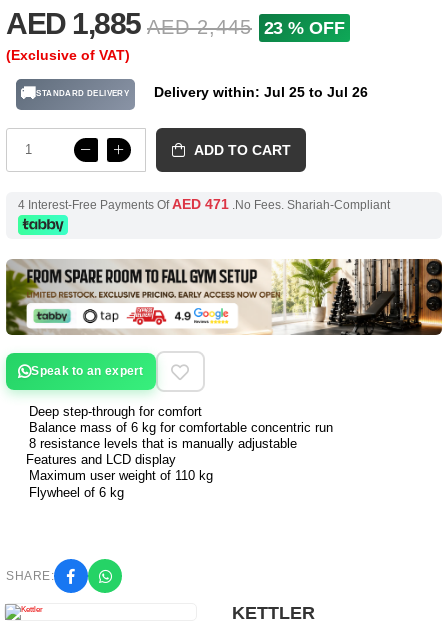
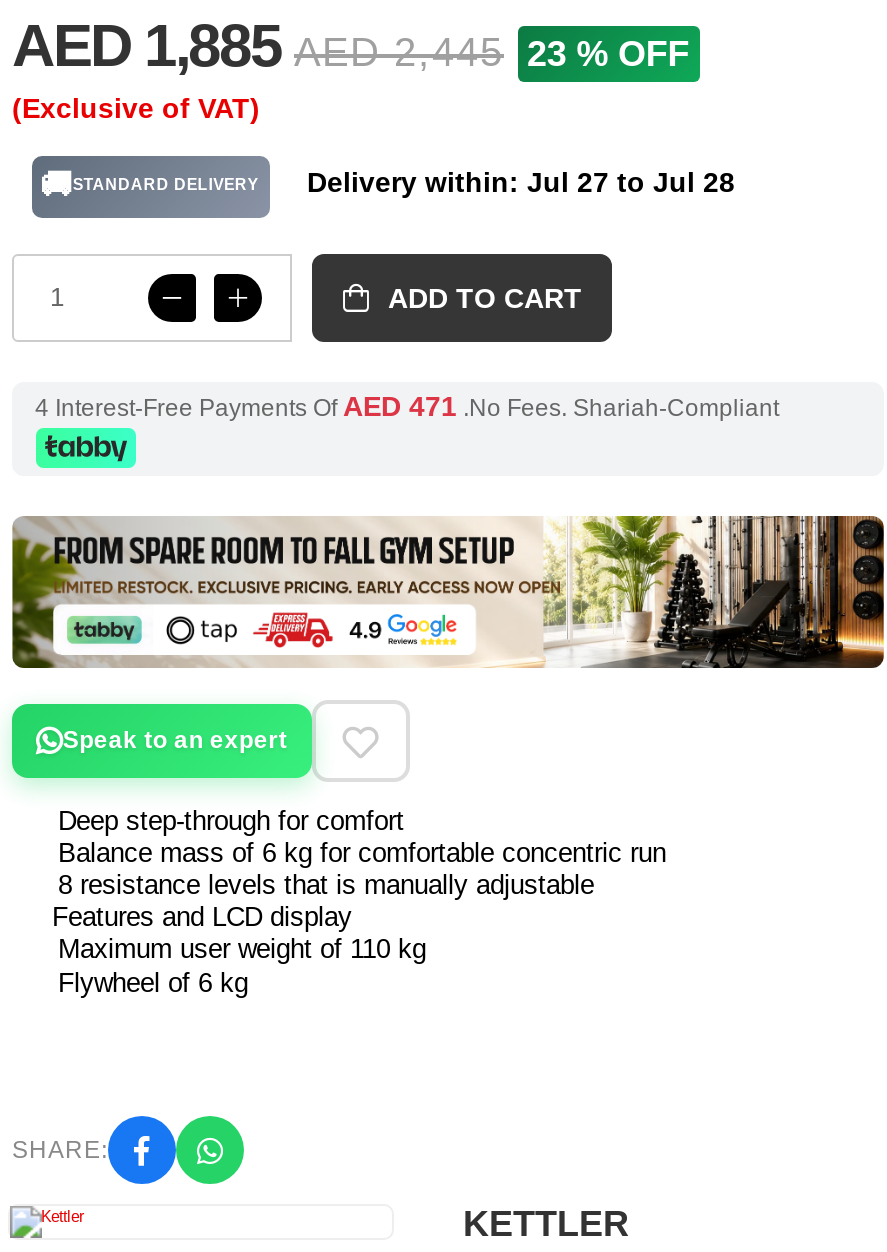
[153,84,367,100] Delivery within: Jul 25 to Jul 26 -> [307,166,735,198] Delivery within: Jul 27 to Jul 28

